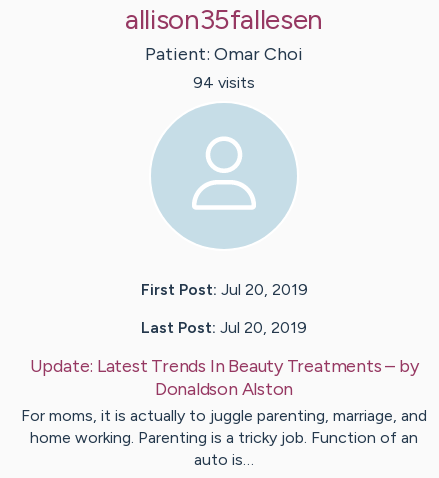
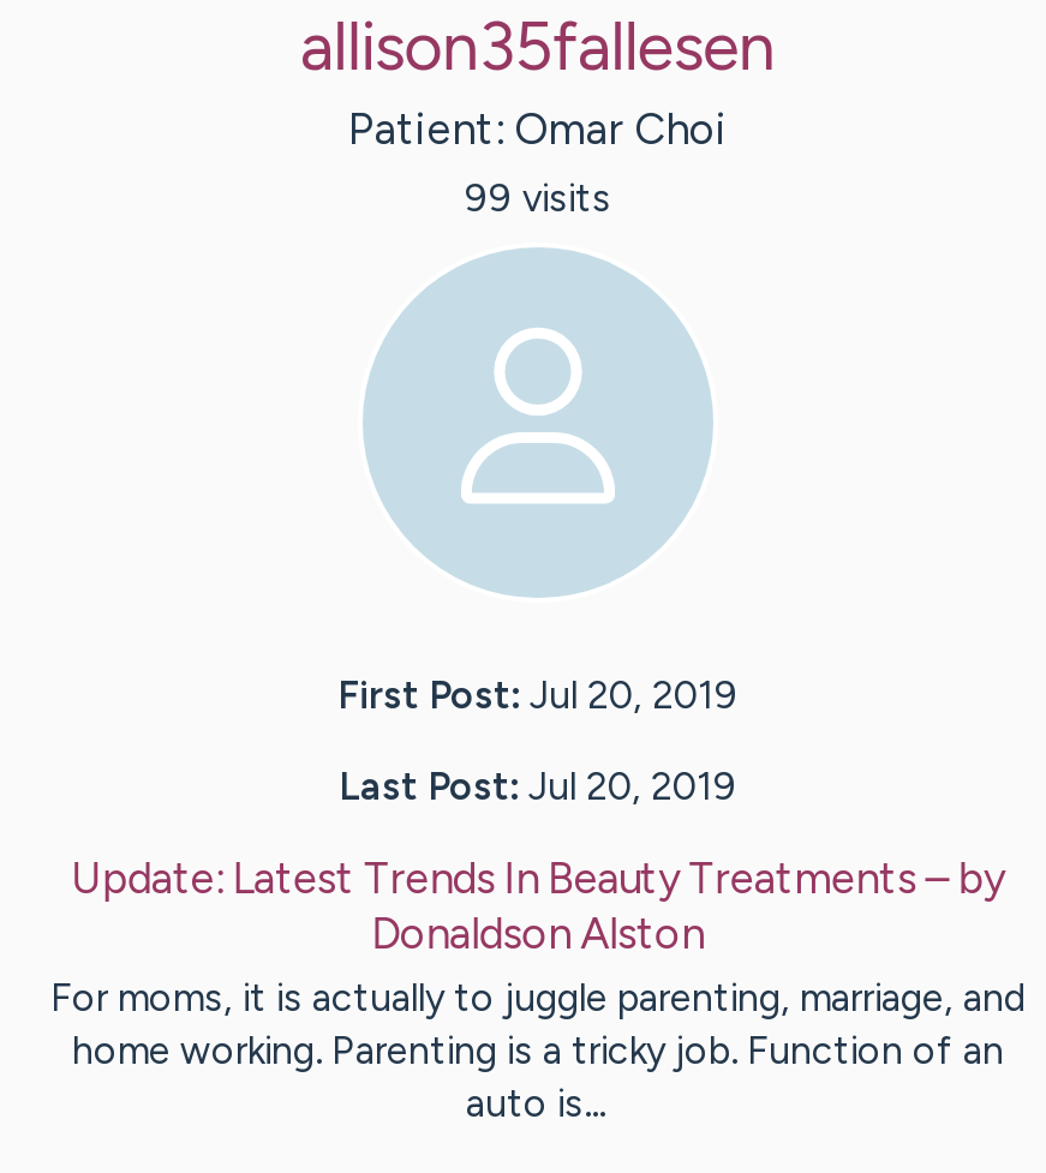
[193,73,255,92] 94 visits -> [465,176,611,222] 99 visits

